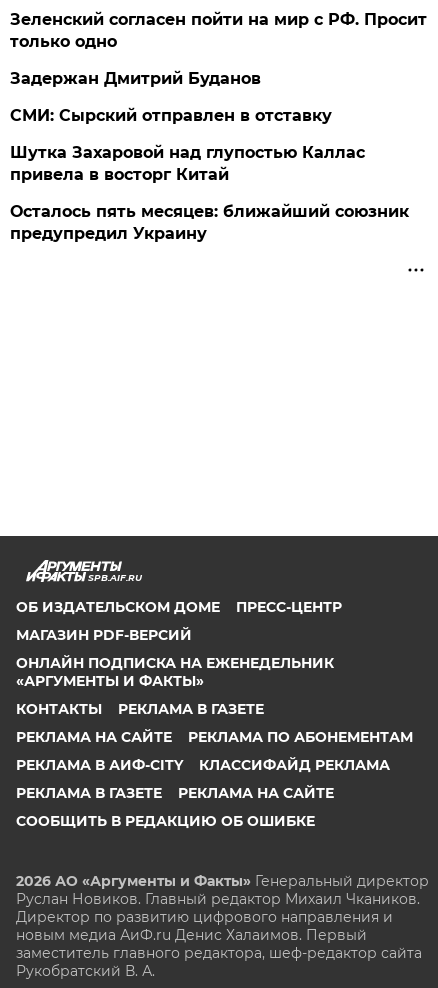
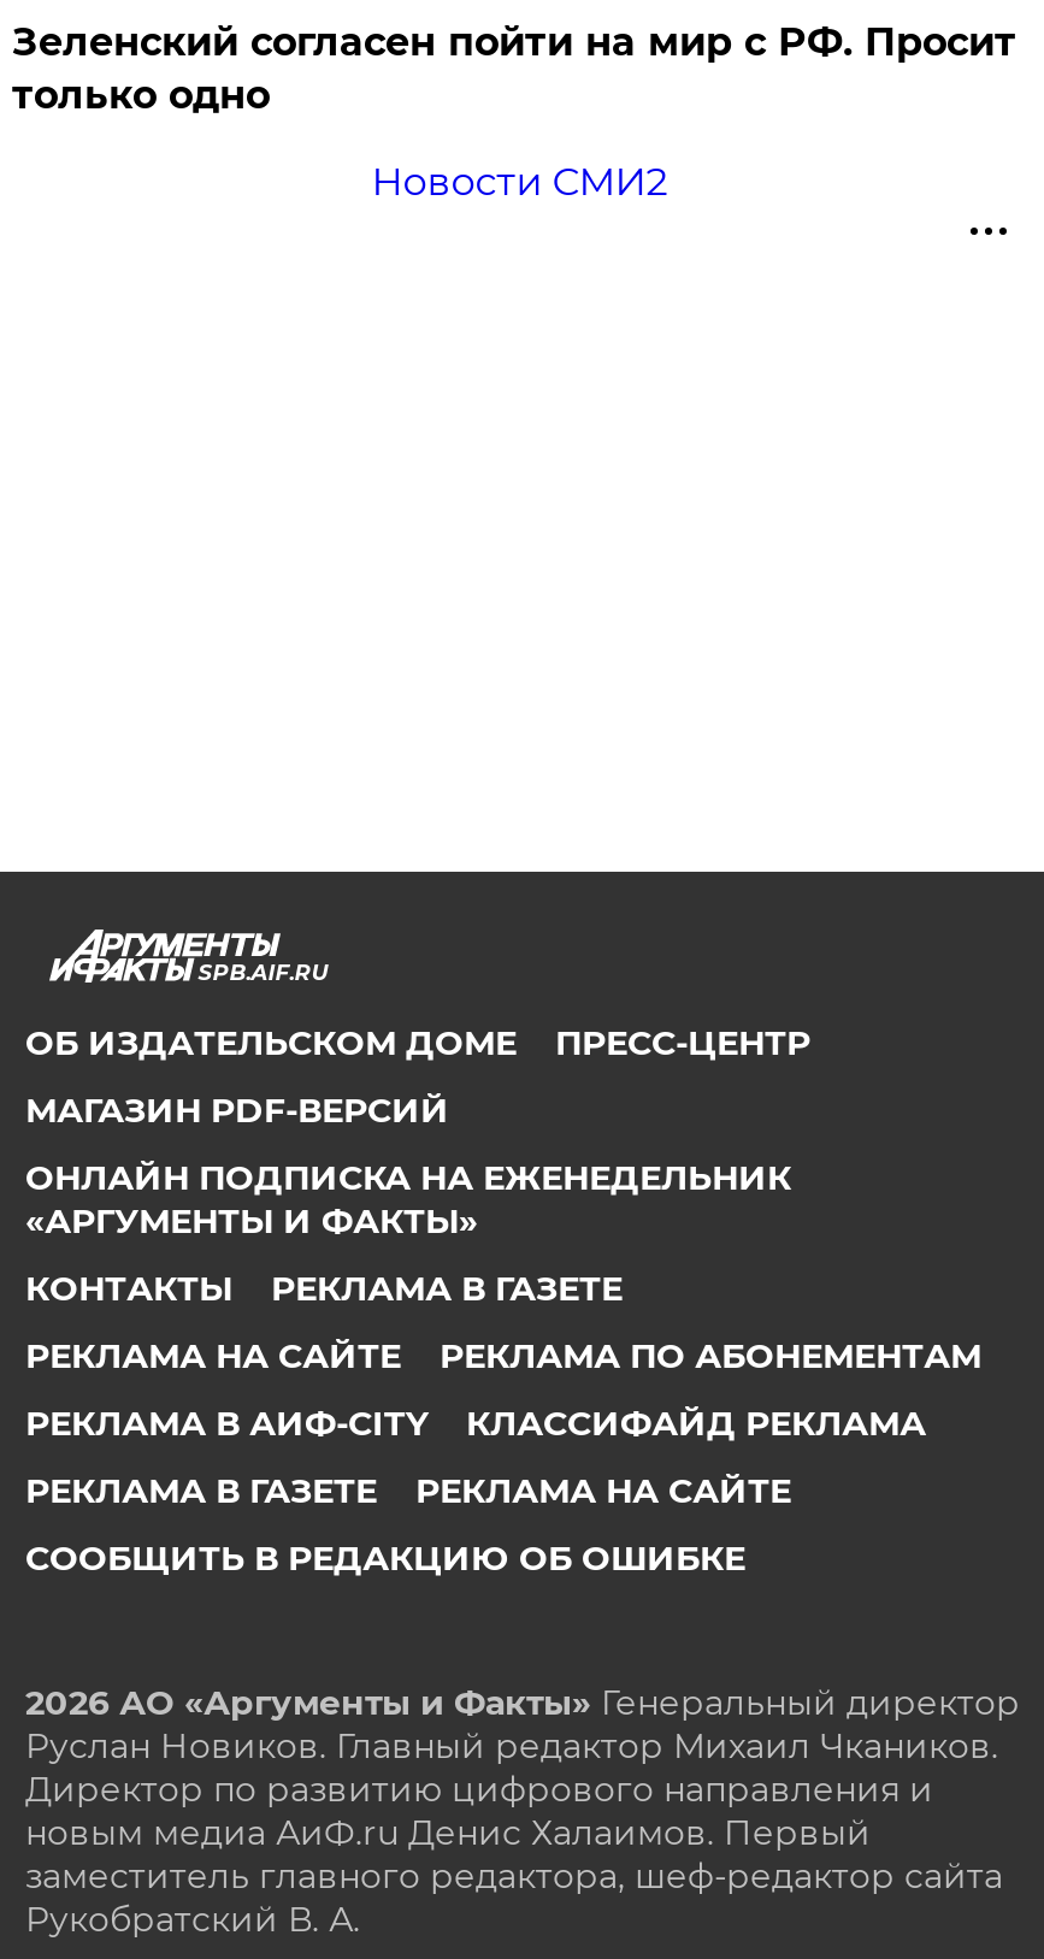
[10,69,409,243] Задержан Дмитрий Буданов | СМИ: Сырский отправлен в отставку | Шутка Захаровой над глупостью Каллас | привела в восторг Китай | Осталось пять месяцев: ближайший союзник | предупредил Украину -> [371,159,668,204] Новости СМИ2

